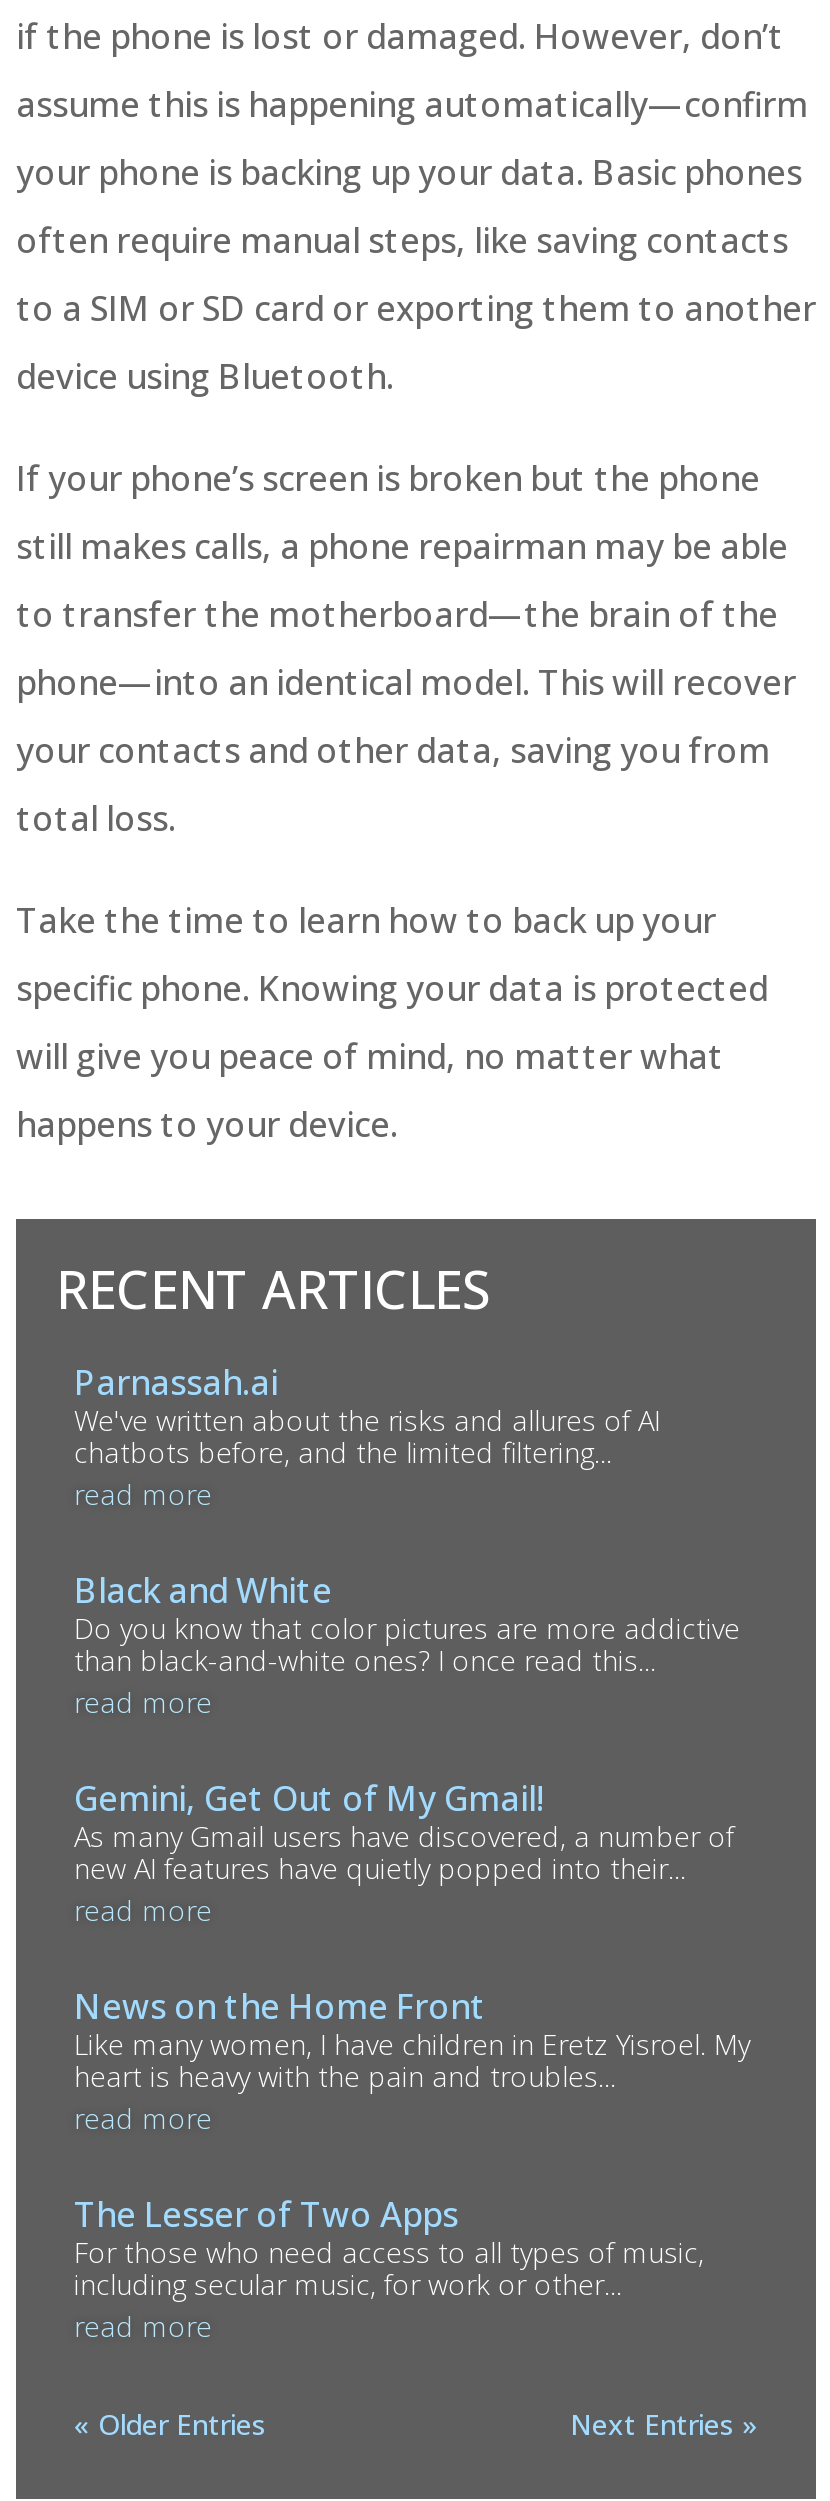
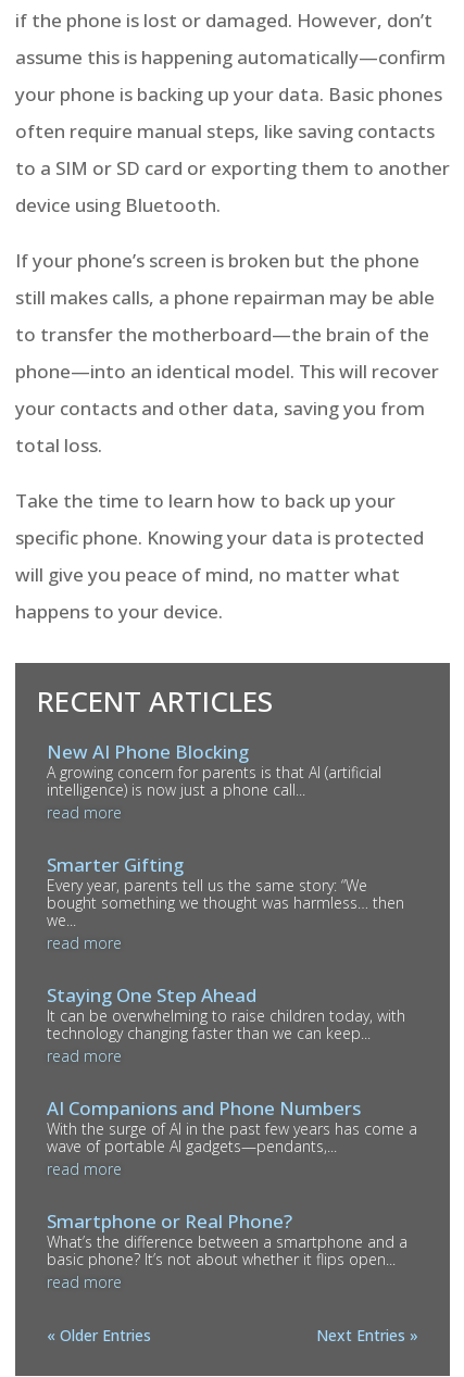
[74,1359,660,1471] Parnassah.ai | We've written about the risks and allures of AI | chatbots before, and the limited filtering... -> [47,739,381,800] New AI Phone Blocking | A growing concern for parents is that AI (artificial | intelligence) is now just a phone call...
[74,1567,740,1679] Black and White | Do you know that color pictures are more addictive | than black-and-white ones? I once read this... -> [47,852,404,930] Smarter Gifting | Every year, parents tell us the same story: “We | bought something we thought was harmless… then | we...
[74,1775,734,1887] Gemini, Get Out of My Gmail! | As many Gmail users have discovered, a number of | new AI features have quietly popped into their... -> [47,983,405,1043] Staying One Step Ahead | It can be overwhelming to raise children today, with | technology changing faster than we can keep...
[74,1983,750,2095] News on the Home Front | Like many women, I have children in Eretz Yisroel. My | heart is heavy with the pain and troubles... -> [47,1096,417,1156] AI Companions and Phone Numbers | With the surge of AI in the past few years has come a | wave of portable AI gadgets—pendants,...
[74,2191,704,2303] The Lesser of Two Apps | For those who need access to all types of music, | including secular music, for work or other... -> [47,1209,407,1270] Smartphone or Real Phone? | What’s the difference between a smartphone and a | basic phone? It’s not about whether it flips open...

